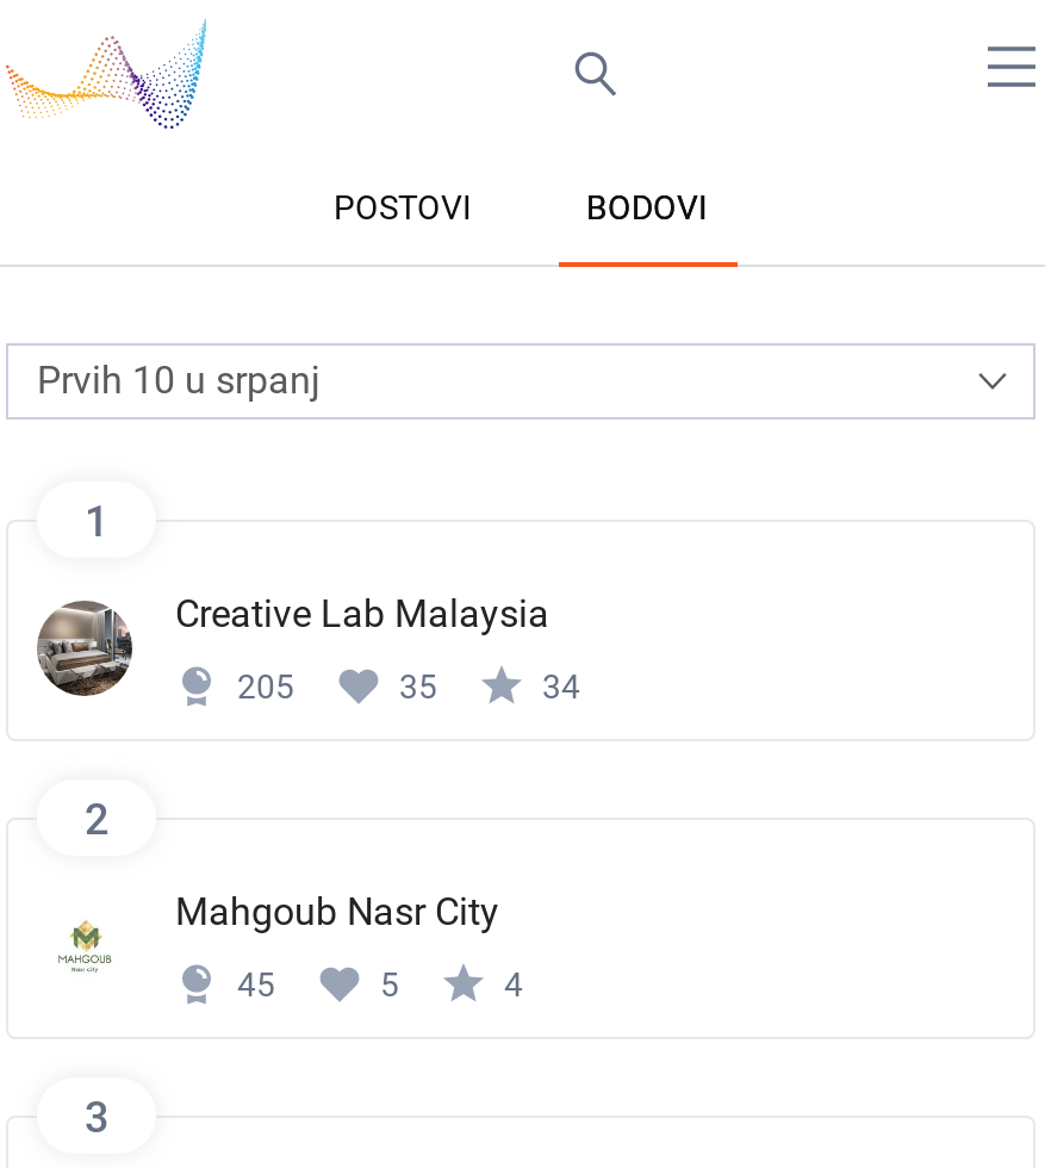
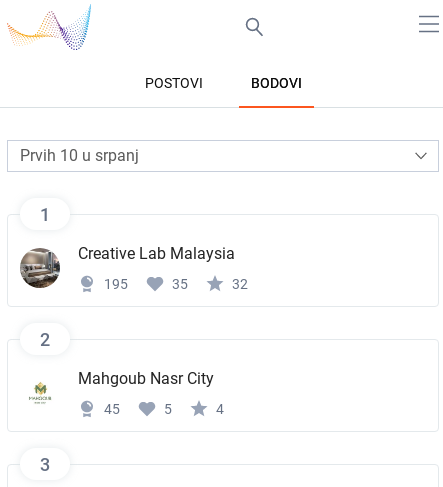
[237,667,294,706] 205 -> [104,276,128,292] 195
[542,667,580,706] 34 -> [232,276,248,292] 32

